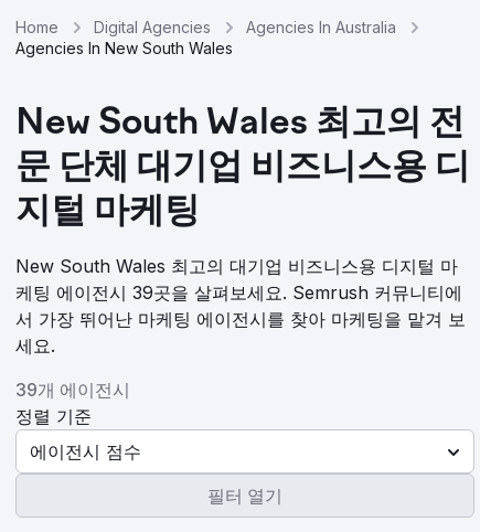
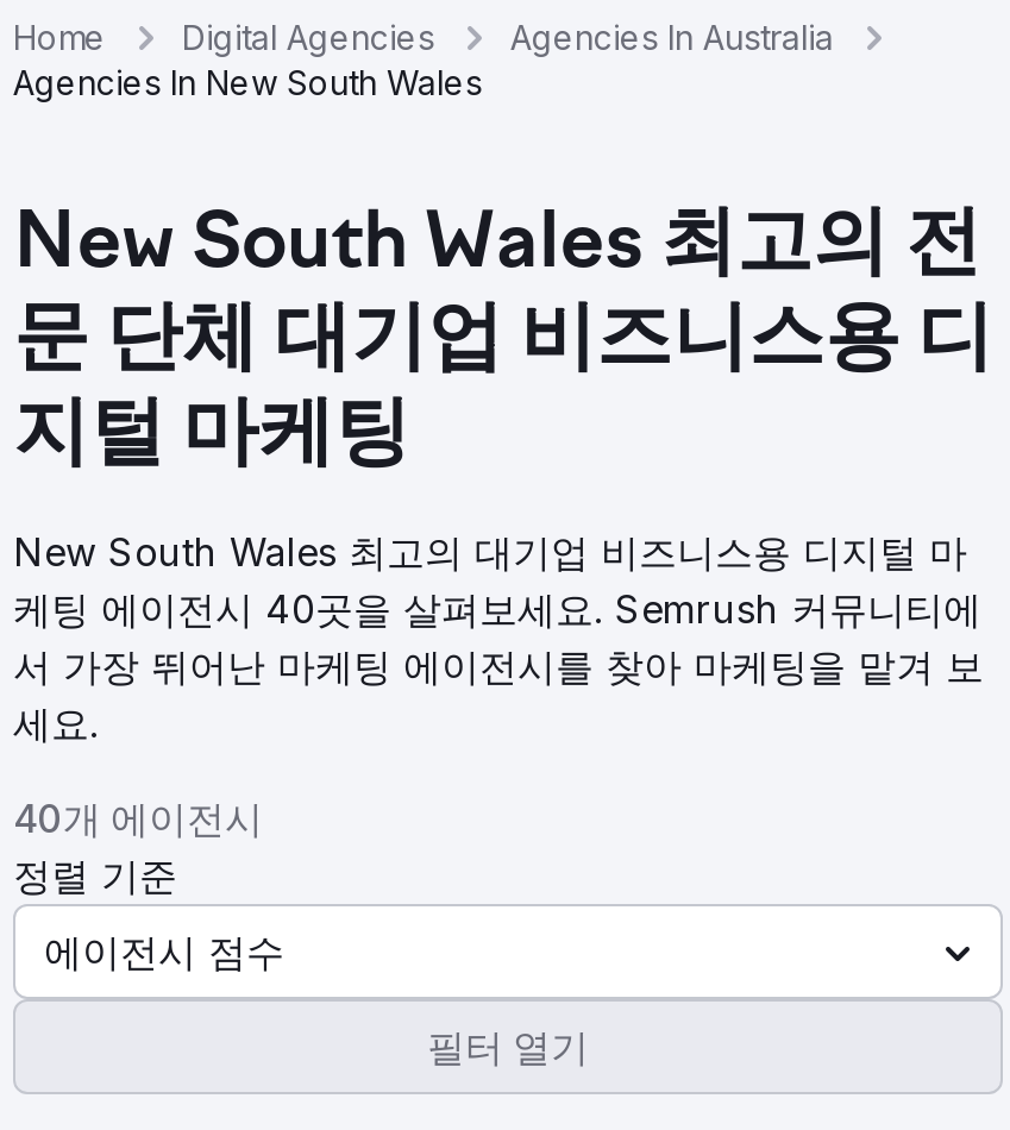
[15,281,462,304] 케팅 에이전시 39곳을 살펴보세요. Semrush 커뮤니티에 -> [13,585,981,633] 케팅 에이전시 40곳을 살펴보세요. Semrush 커뮤니티에
[15,379,130,401] 39개 에이전시 -> [13,795,263,842] 40개 에이전시

